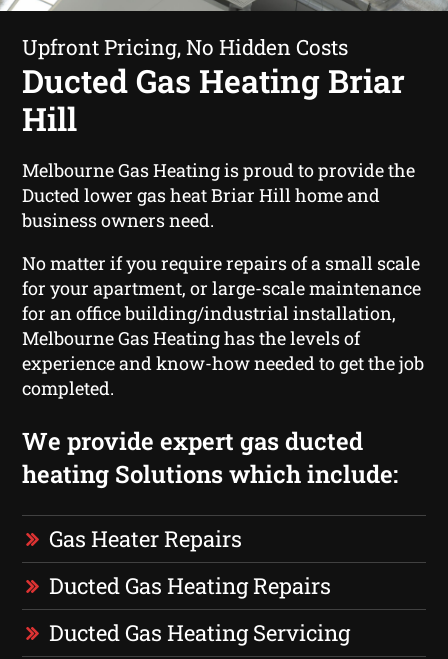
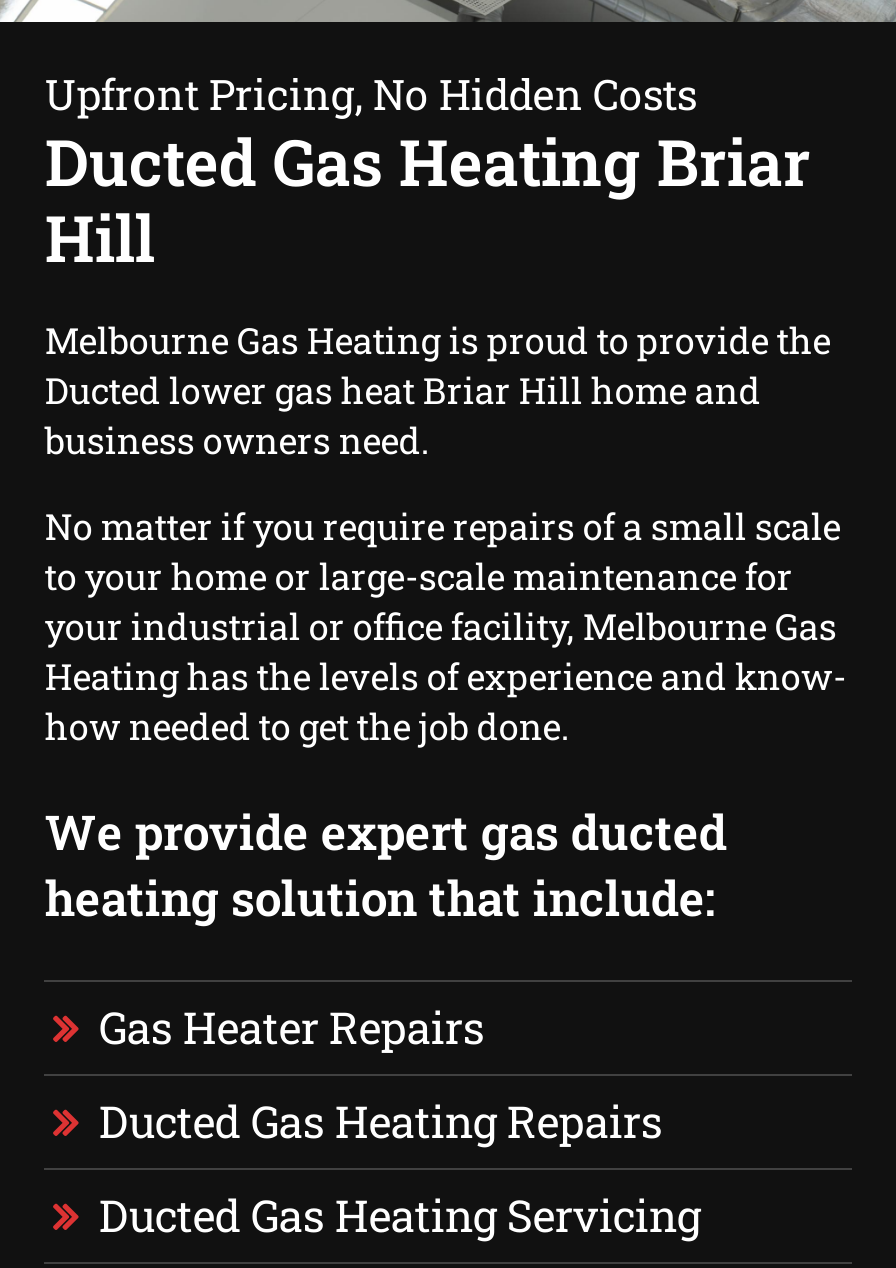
[22,276,424,400] for your apartment, or large-scale maintenance | for an office building/industrial installation, | Melbourne Gas Heating has the levels of | experience and know-how needed to get the job | completed. -> [45,552,847,750] to your home or large-scale maintenance for | your industrial or office facility, Melbourne Gas | Heating has the levels of experience and know- | how needed to get the job done.
[22,458,398,490] heating Solutions which include: -> [45,866,715,930] heating solution that include:

